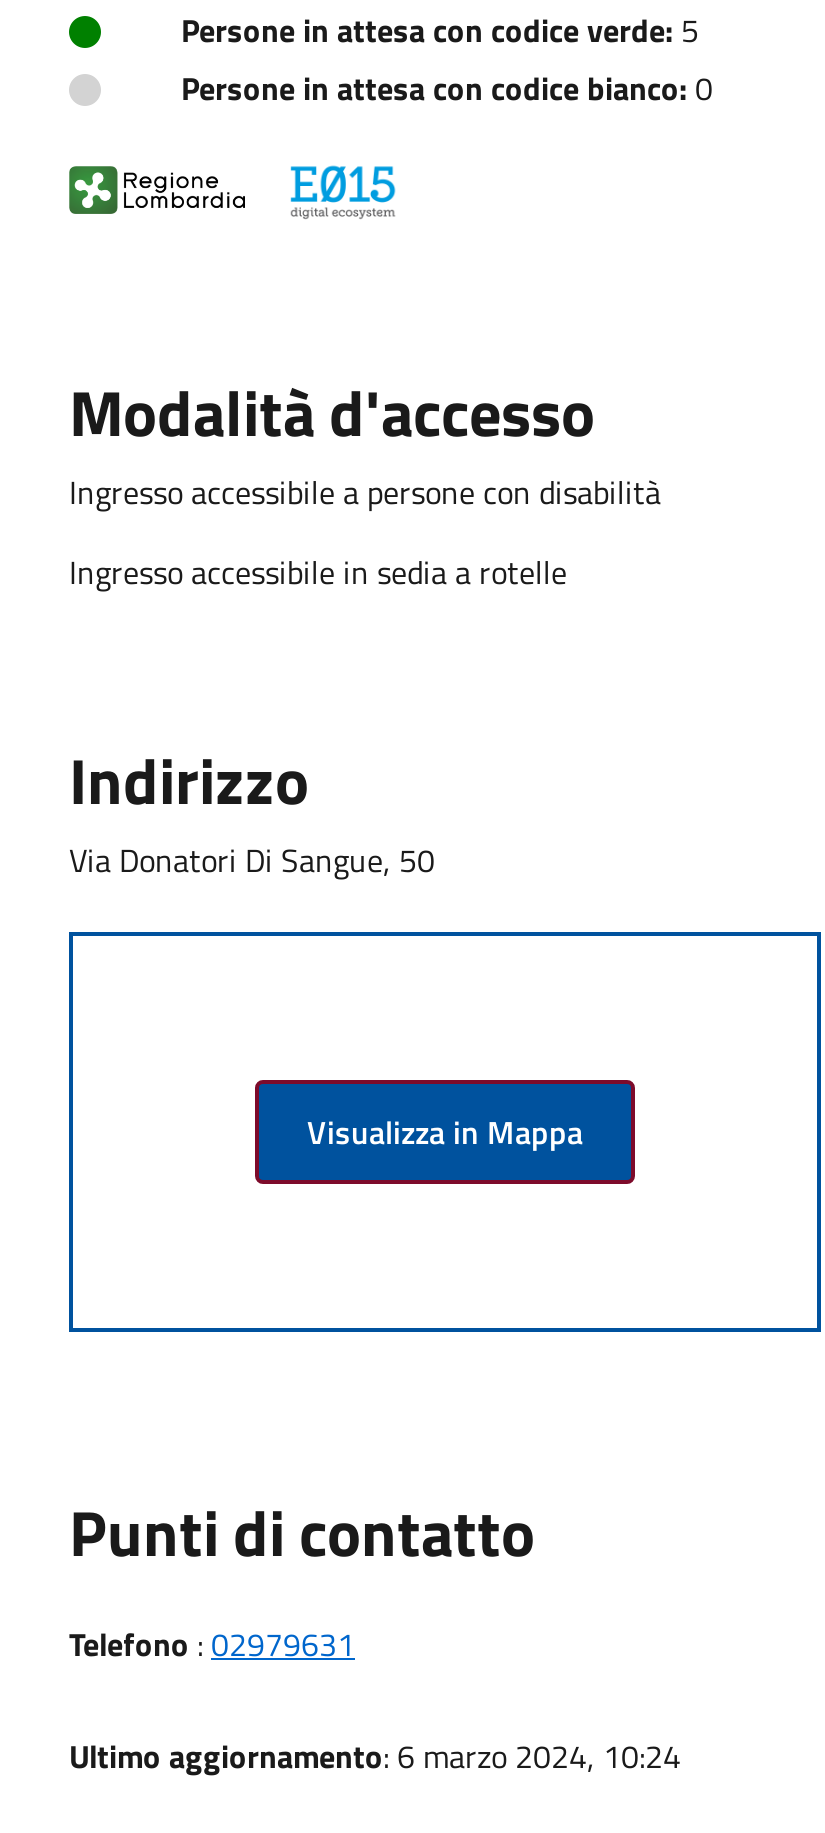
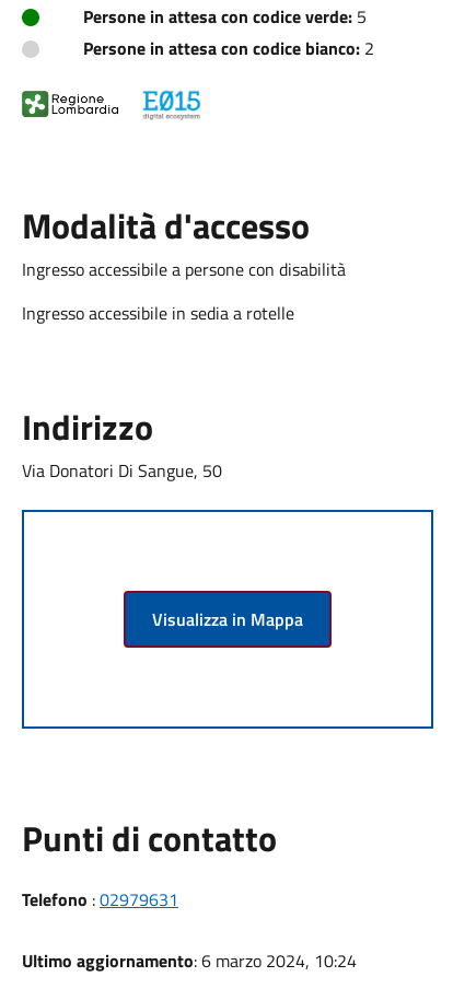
[181,63,713,111] Persone in attesa con codice bianco: 0 -> [83,35,374,61] Persone in attesa con codice bianco: 2

